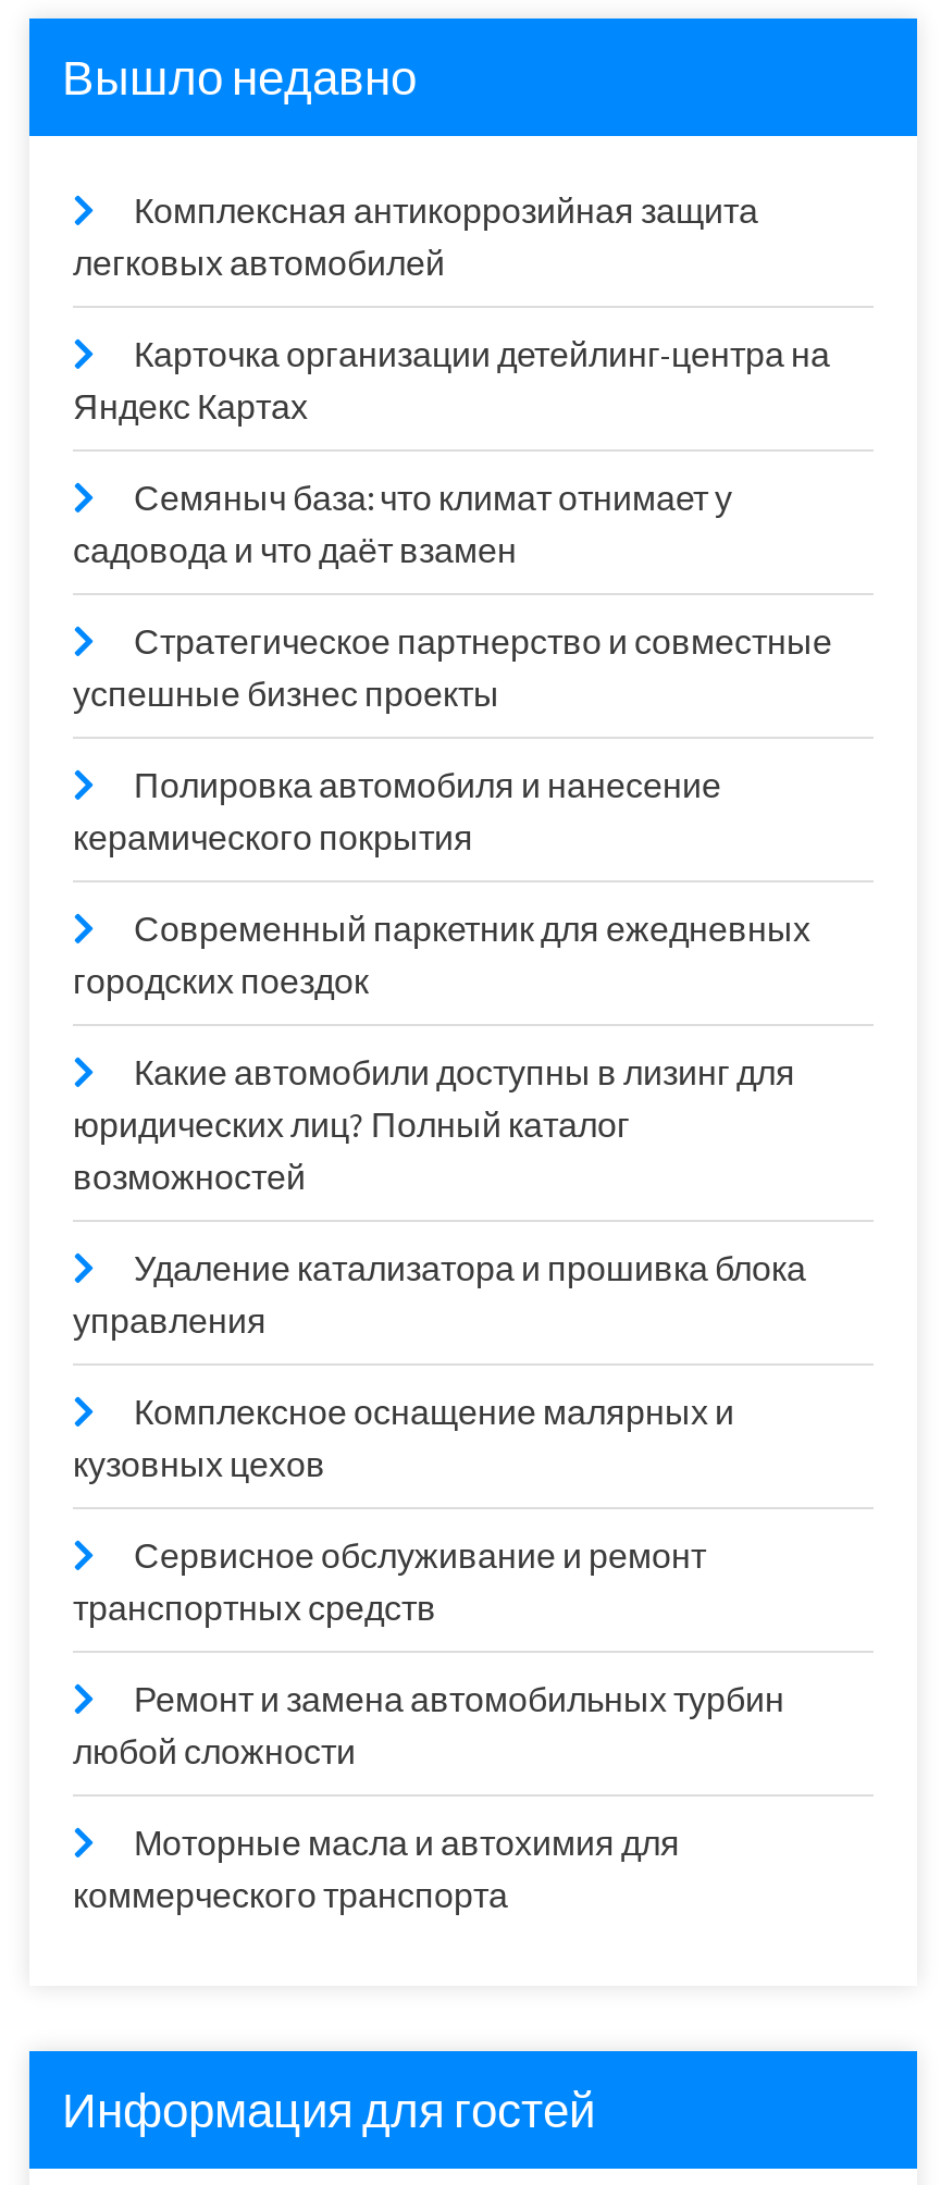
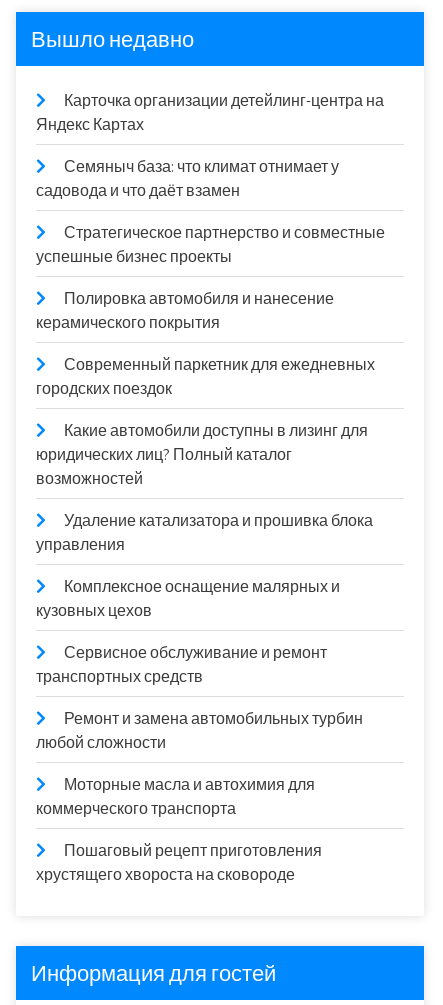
[73,188,758,286] Комплексная антикоррозийная защита | легковых автомобилей -> none
moved [73,332,832,1918] -> [36,90,385,819]: Карточка организации детейлинг-центра на | Яндекс Картах | Семяныч база: что климат отнимает у | ... | Моторные масла и автохимия для | коммерческого транспорта
none -> [36,840,322,885] Пошаговый рецепт приготовления | хрустящего хвороста на сковороде

